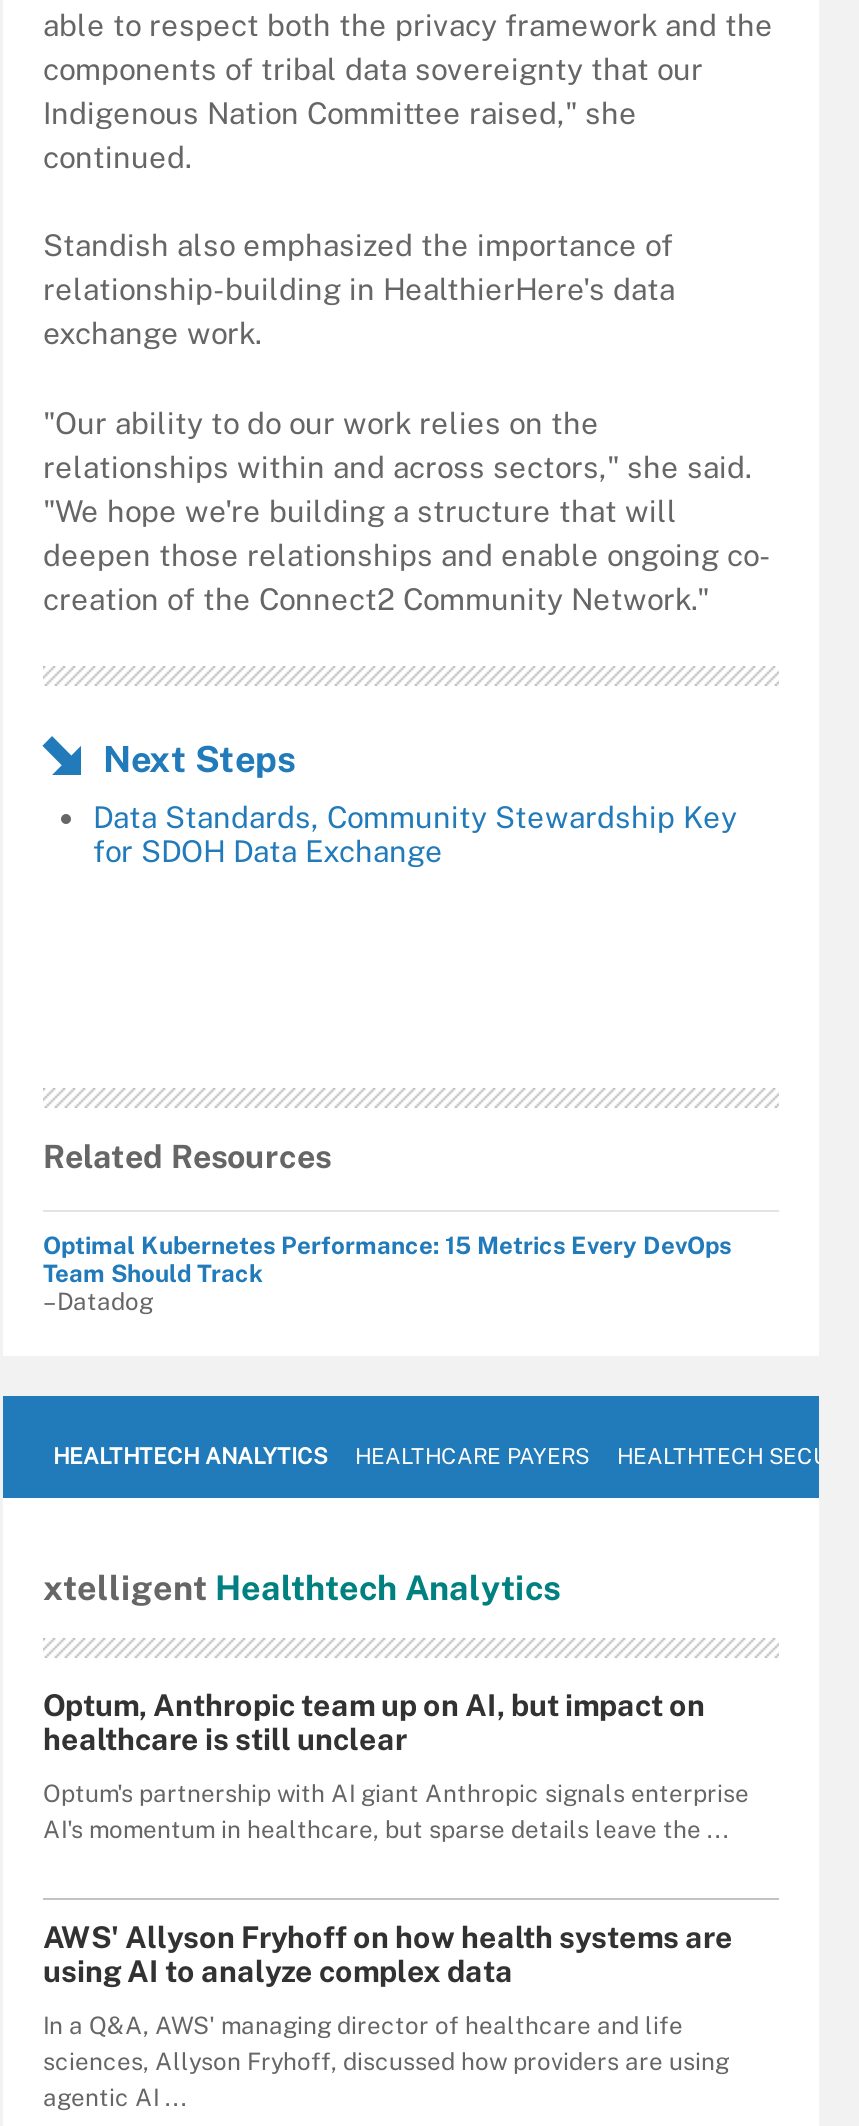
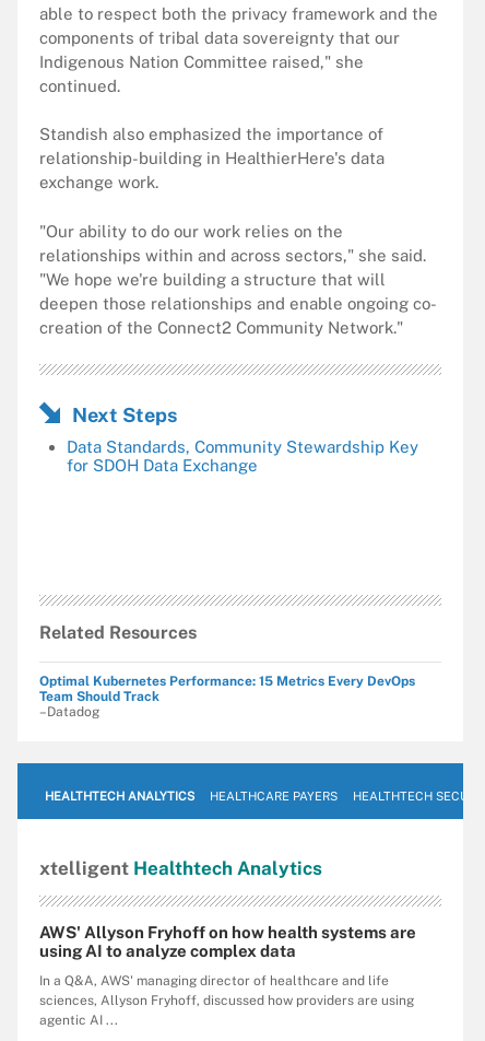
[43,1688,749,1844] Optum, Anthropic team up on AI, but impact on | healthcare is still unclear | Optum's partnership with AI giant Anthropic signals enterprise | AI's momentum in healthcare, but sparse details leave the ... -> none

